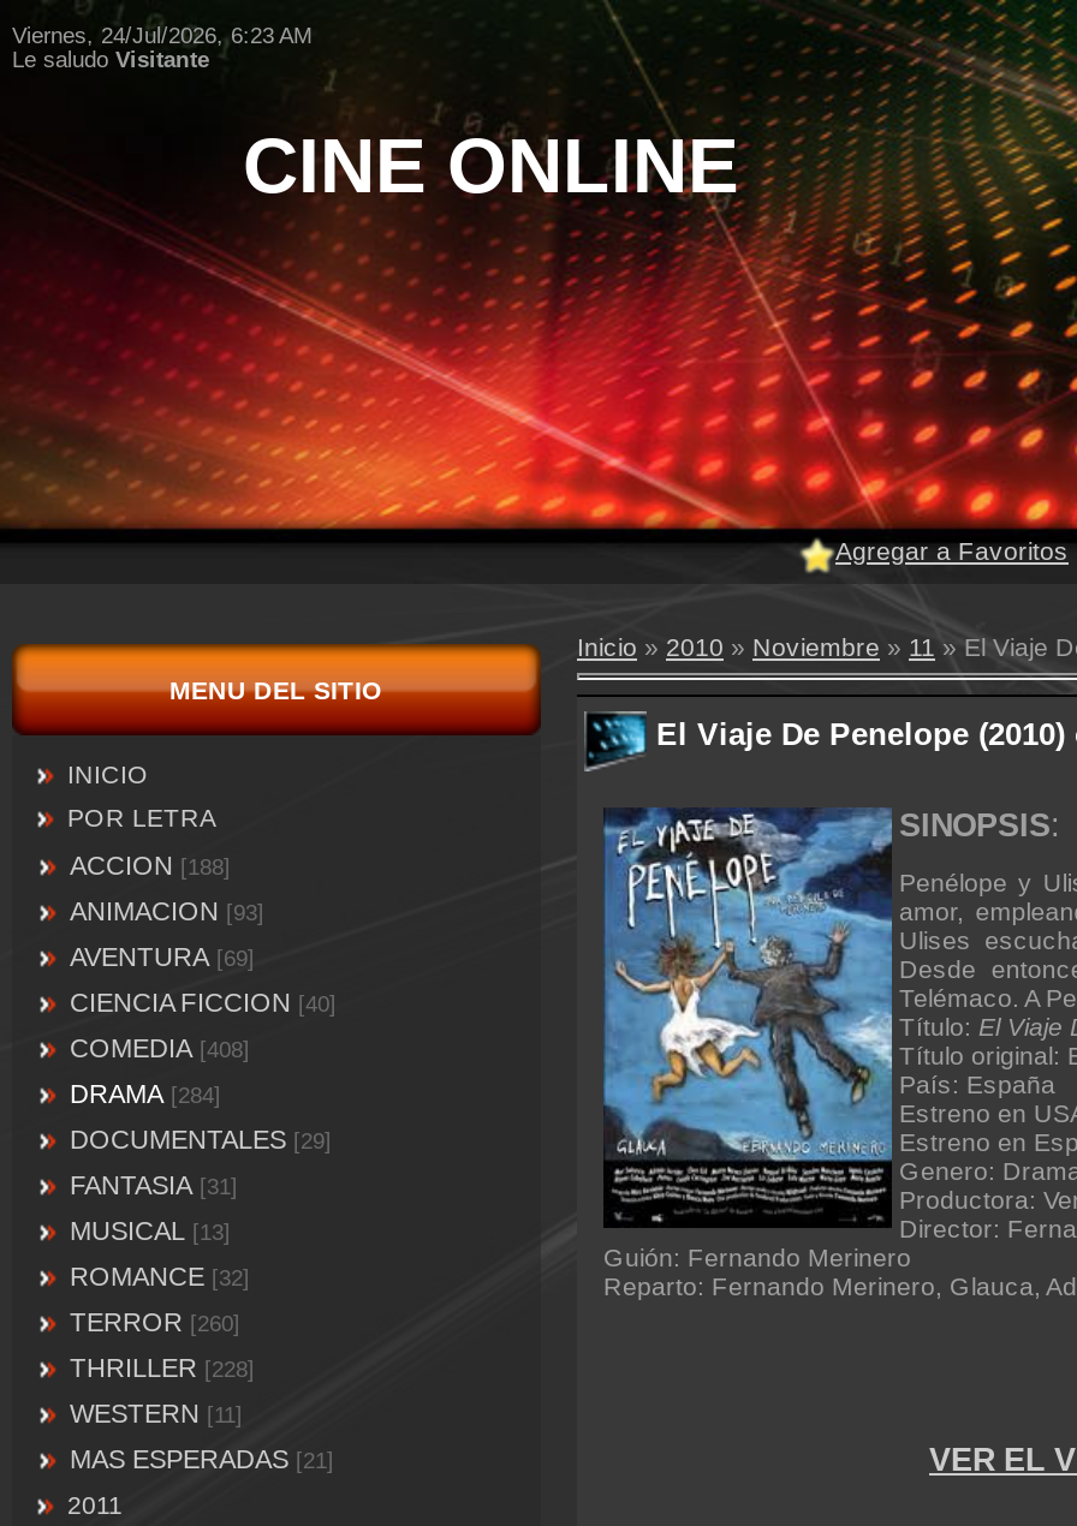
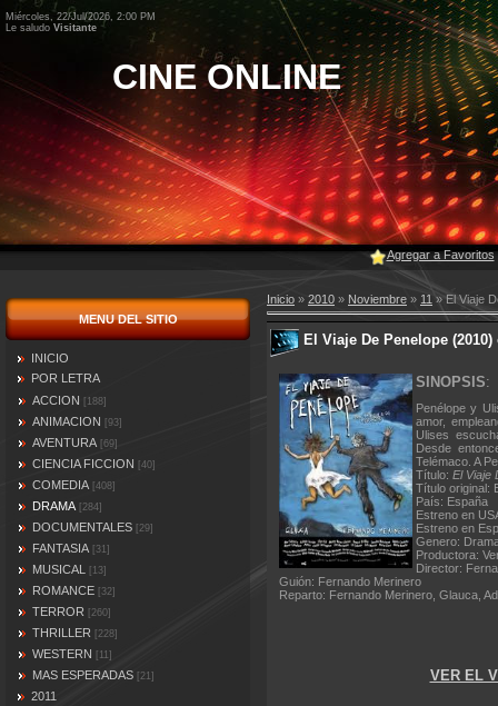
[12,24,313,48] Viernes, 24/Jul/2026, 6:23 AM -> [6,11,156,22] Miércoles, 22/Jul/2026, 2:00 PM

